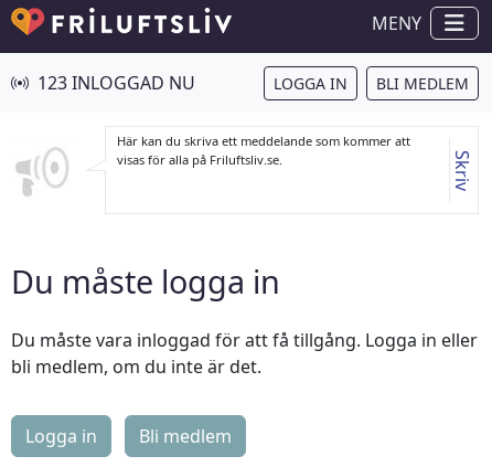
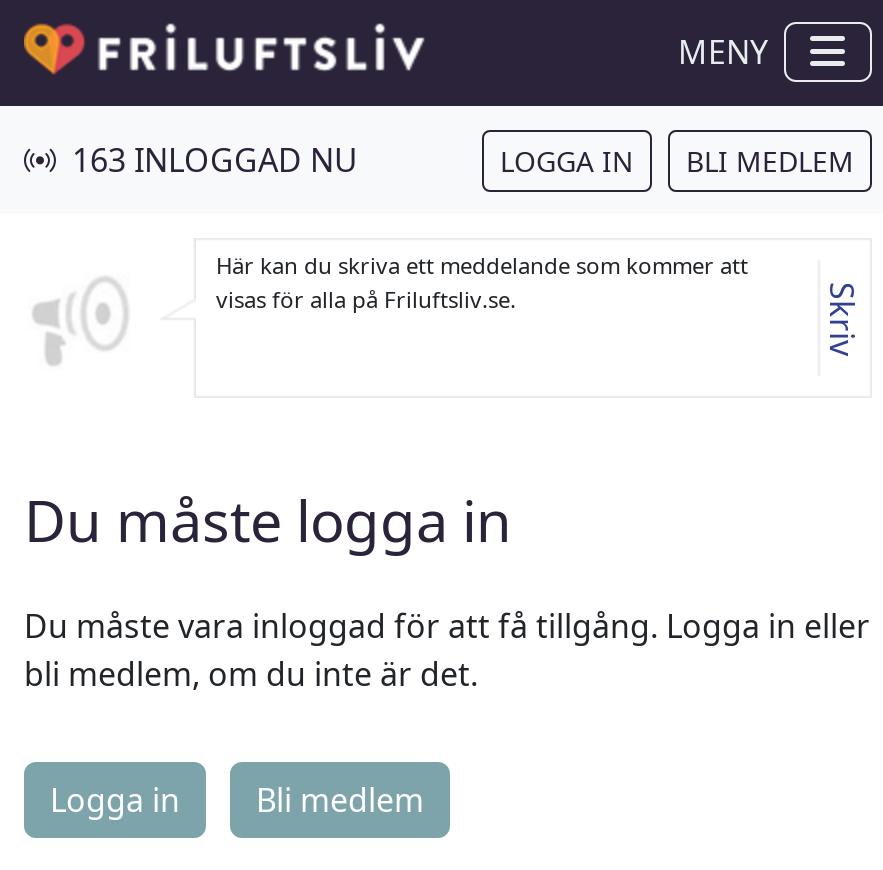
[38,71,195,95] 123 INLOGGAD NU -> [72,138,358,182] 163 INLOGGAD NU

